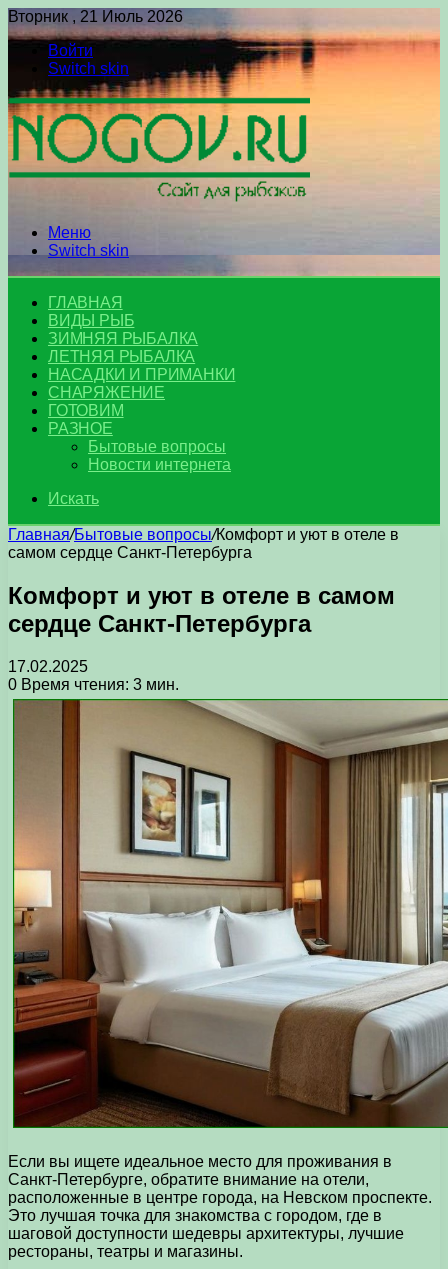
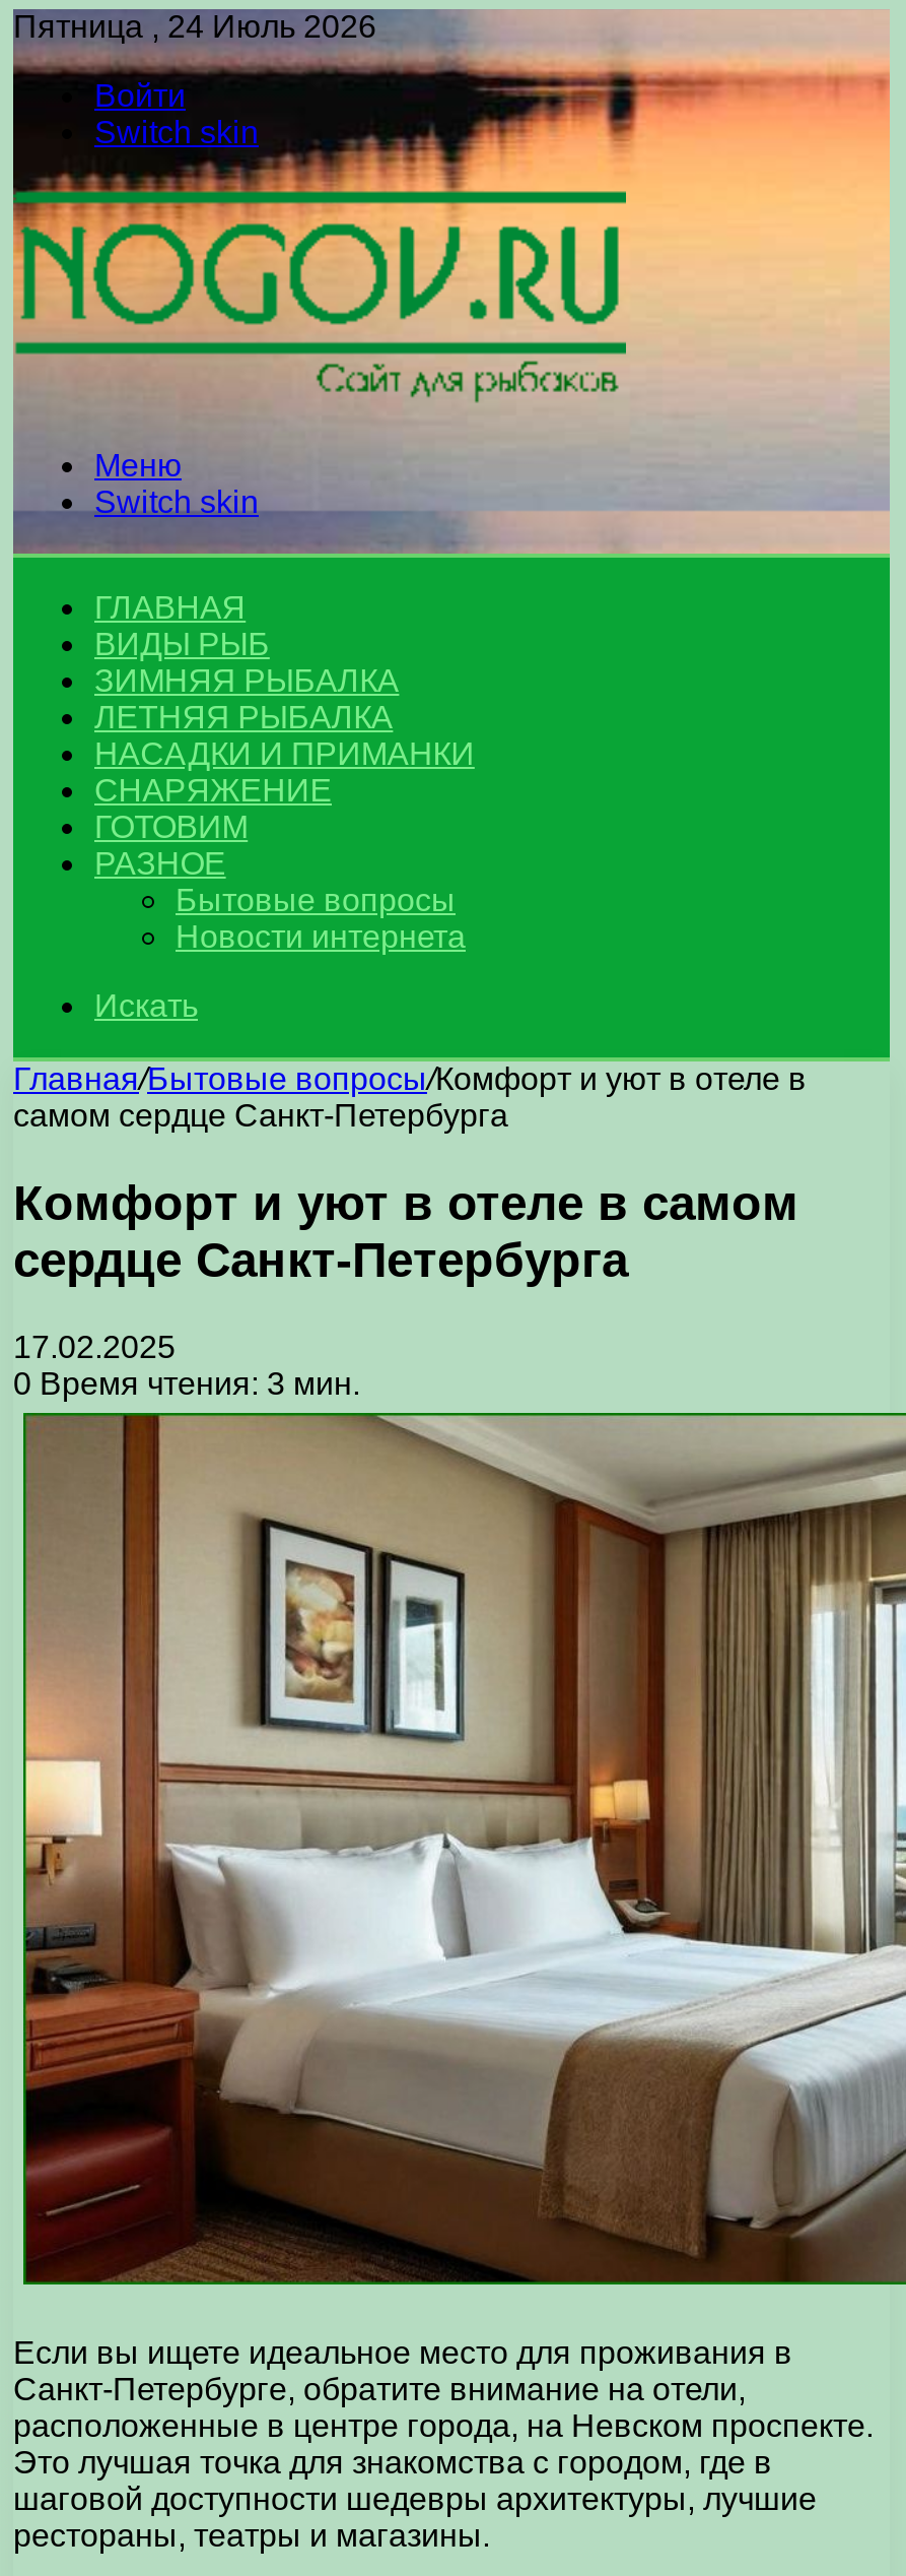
[8,8,183,25] Вторник , 21 Июль 2026 -> [13,9,376,44] Пятница , 24 Июль 2026

